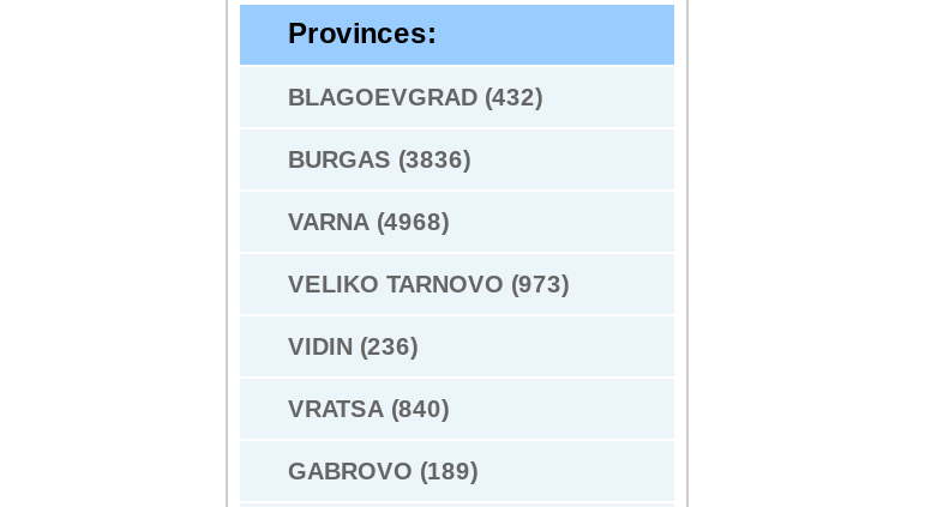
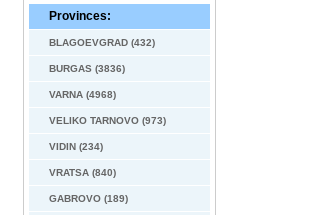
[288,333,418,360] VIDIN (236) -> [49,141,103,152] VIDIN (234)

